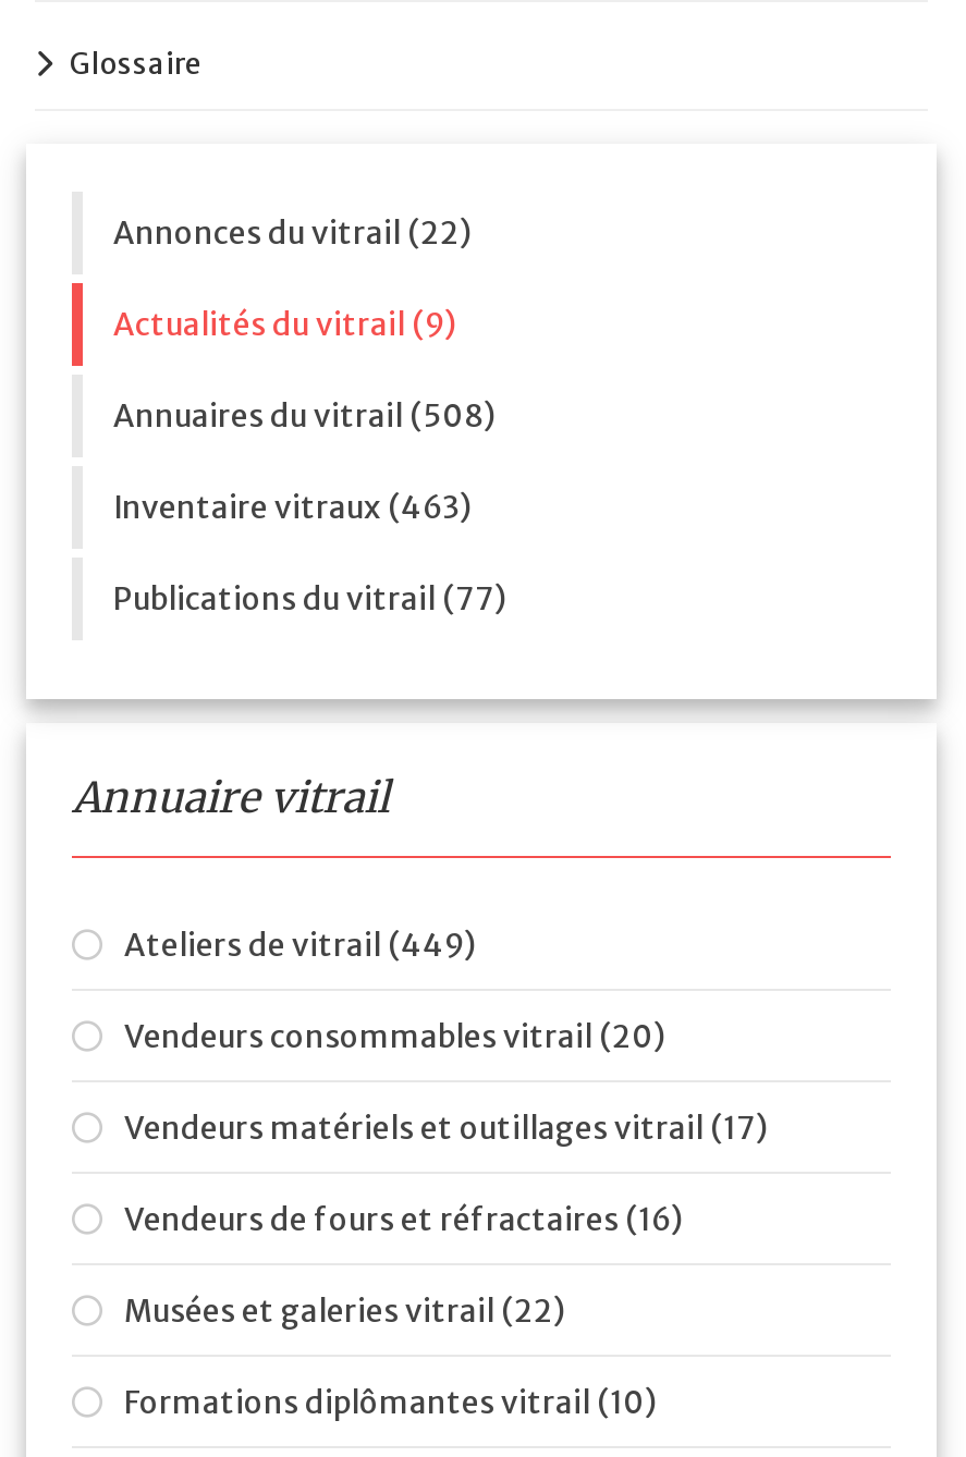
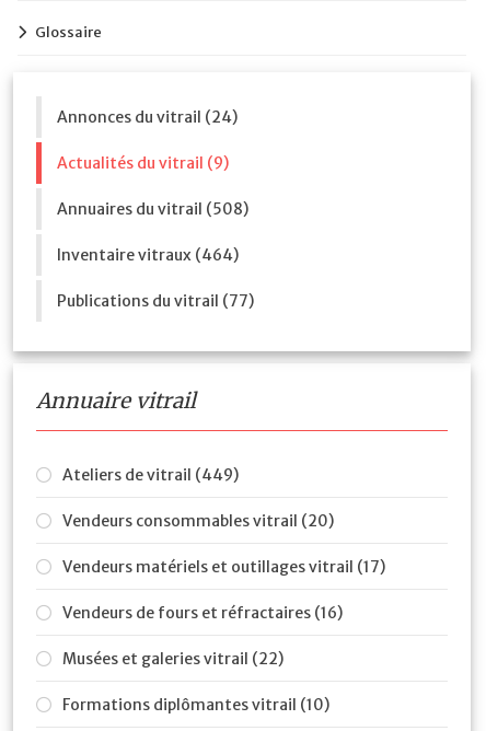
[113,213,470,253] Annonces du vitrail (22) -> [57,107,238,127] Annonces du vitrail (24)
[113,488,470,527] Inventaire vitraux (463) -> [57,245,239,265] Inventaire vitraux (464)

